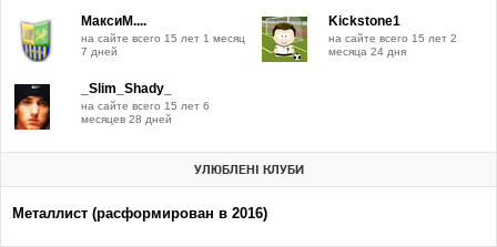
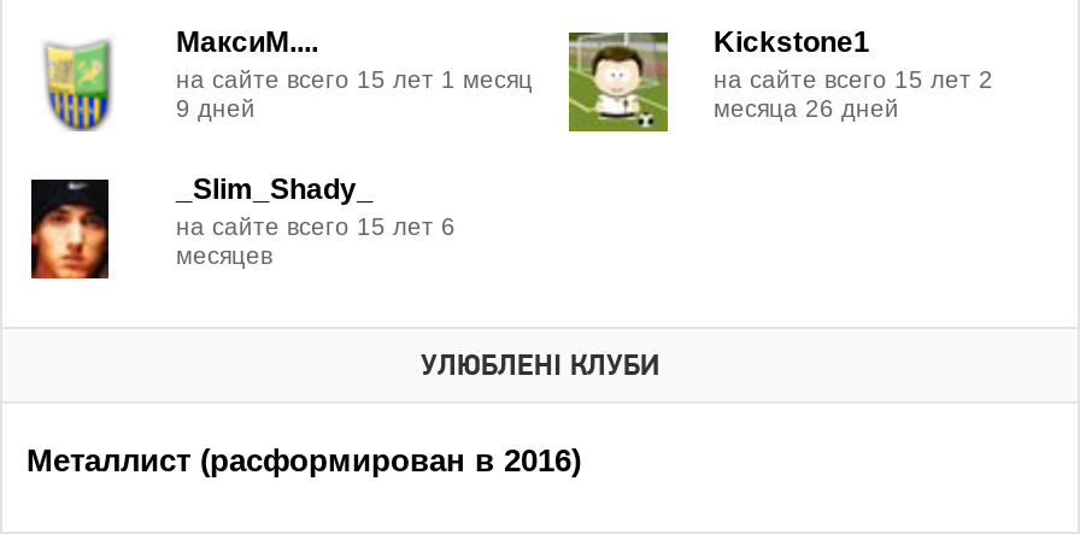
[81,45,118,58] 7 дней -> [176,95,256,122] 9 дней
[328,45,406,58] месяца 24 дня -> [714,95,899,122] месяца 26 дней
[81,113,172,125] месяцев 28 дней -> [176,242,272,269] месяцев

